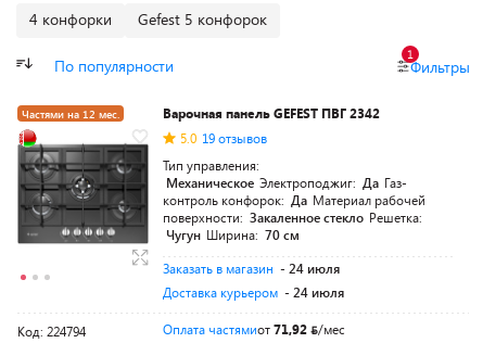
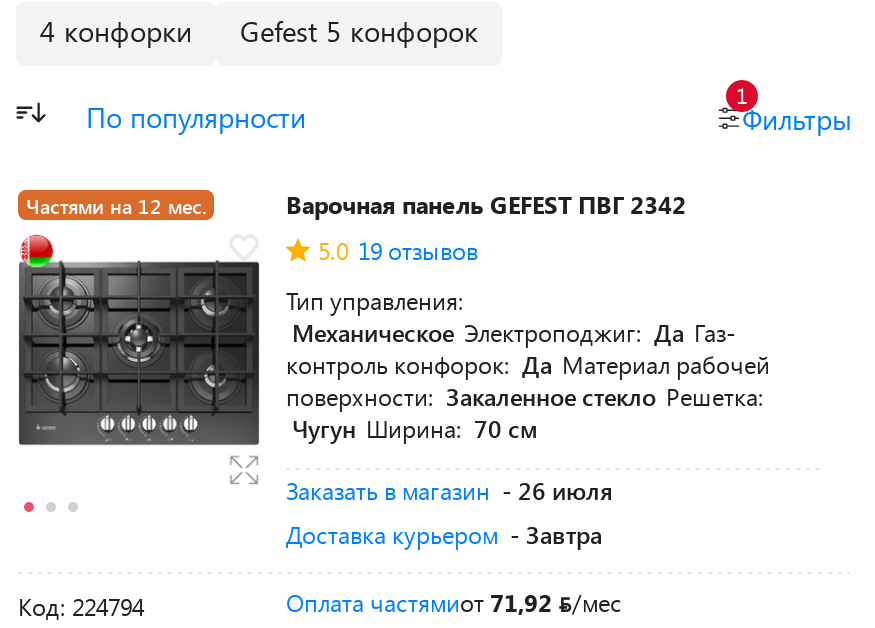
[163,259,344,301] Заказать в магазин - 24 июля | Доставка курьером - 24 июля -> [286,474,612,550] Заказать в магазин - 26 июля | Доставка курьером - Завтра

